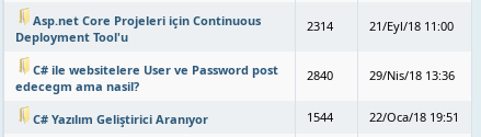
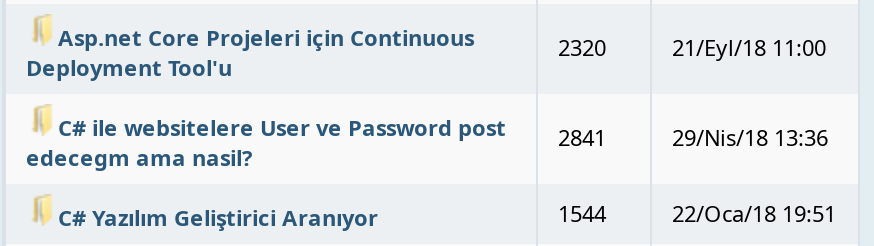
[307,17,333,34] 2314 -> [558,31,606,61] 2320
[33,61,333,83] C# ile websitelere User ve Password post 2840 -> [58,111,606,151] C# ile websitelere User ve Password post 2841

